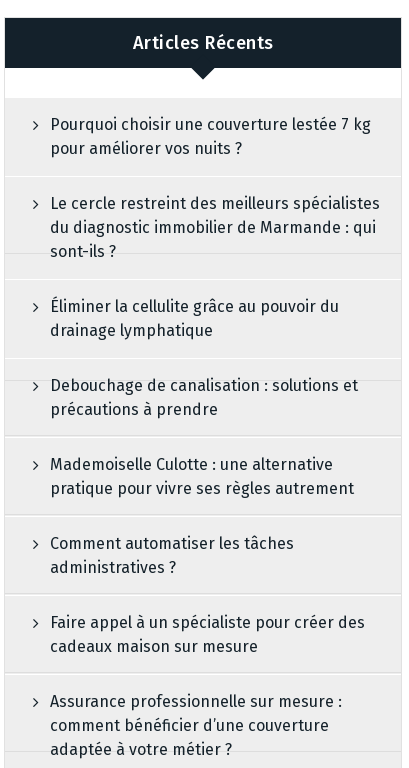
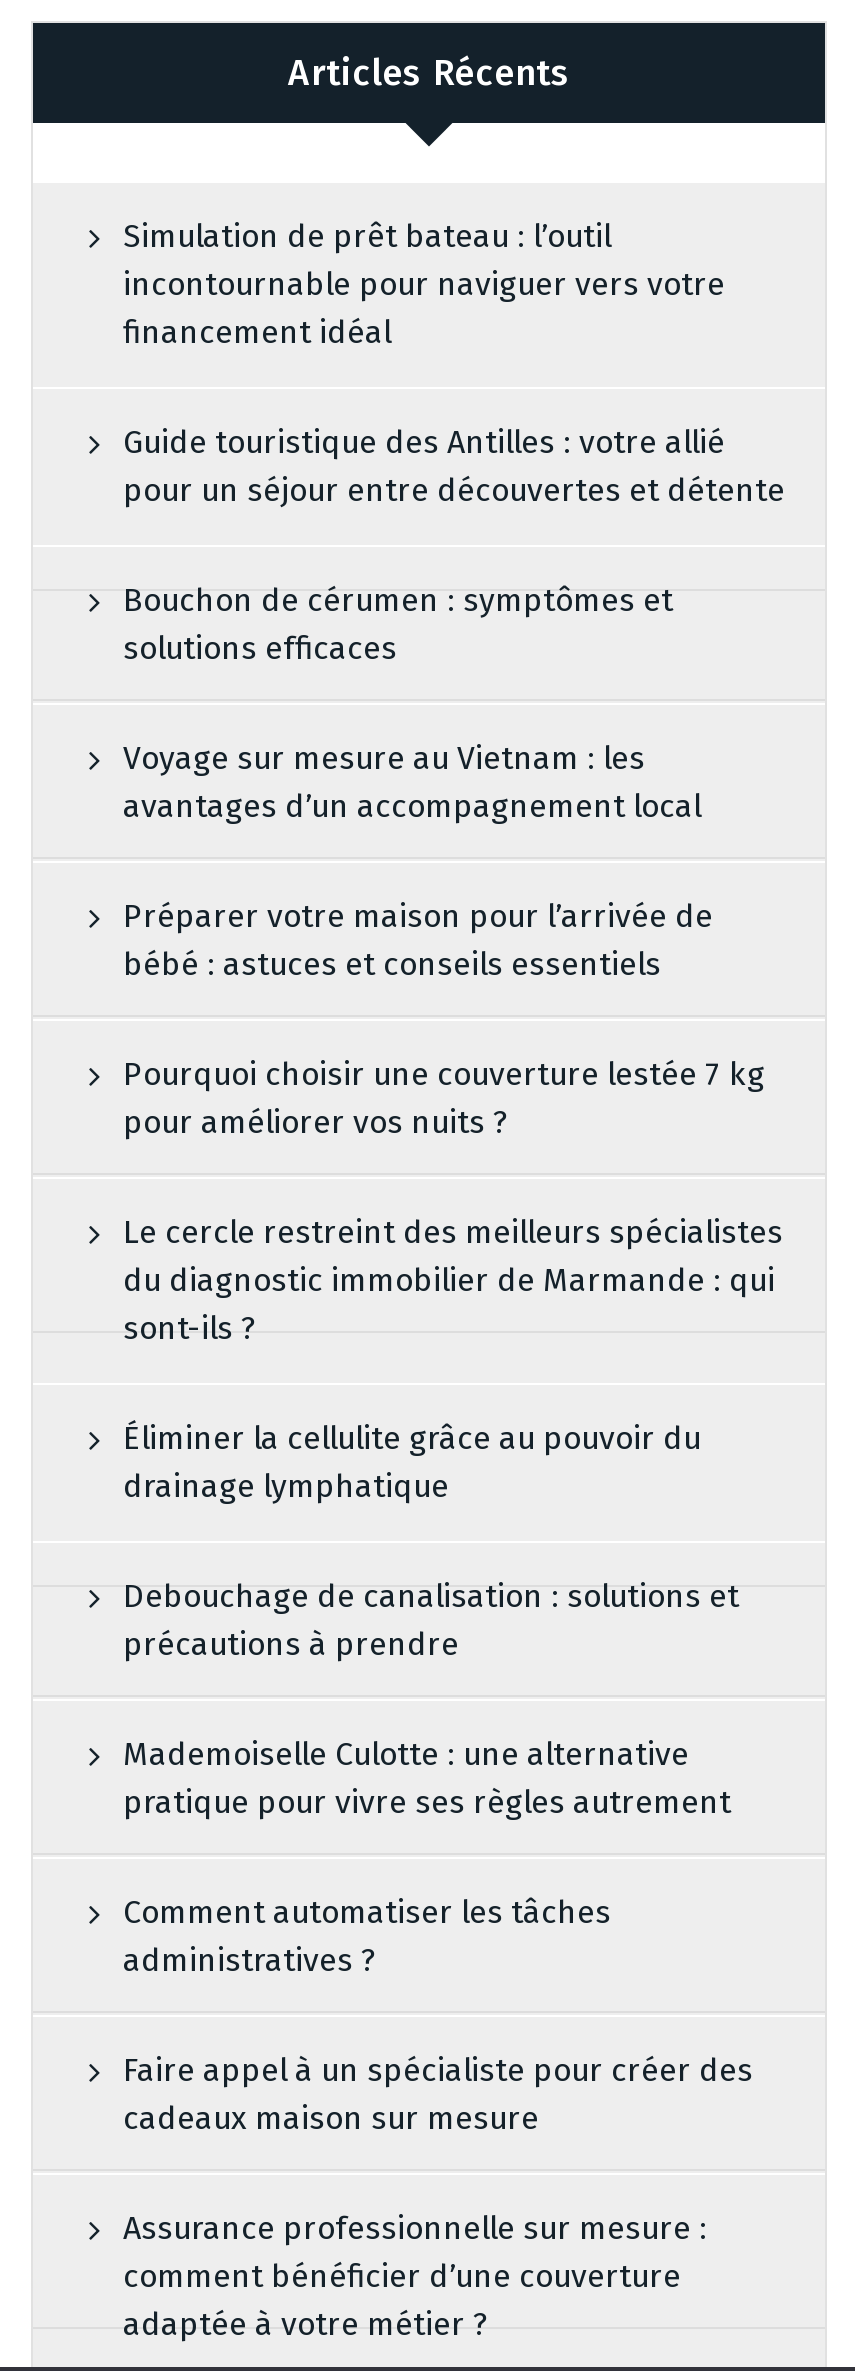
none -> [123,218,785,984] Simulation de prêt bateau : l’outil | incontournable pour naviguer vers votre | financement idéal | Guide touristique des Antilles : votre allié | pour un séjour entre découvertes et détente | Bouchon de cérumen : symptômes et | solutions efficaces | Voyage sur mesure au Vietnam : les | avantages d’un accompagnement local | Préparer votre maison pour l’arrivée de | bébé : astuces et conseils essentiels

